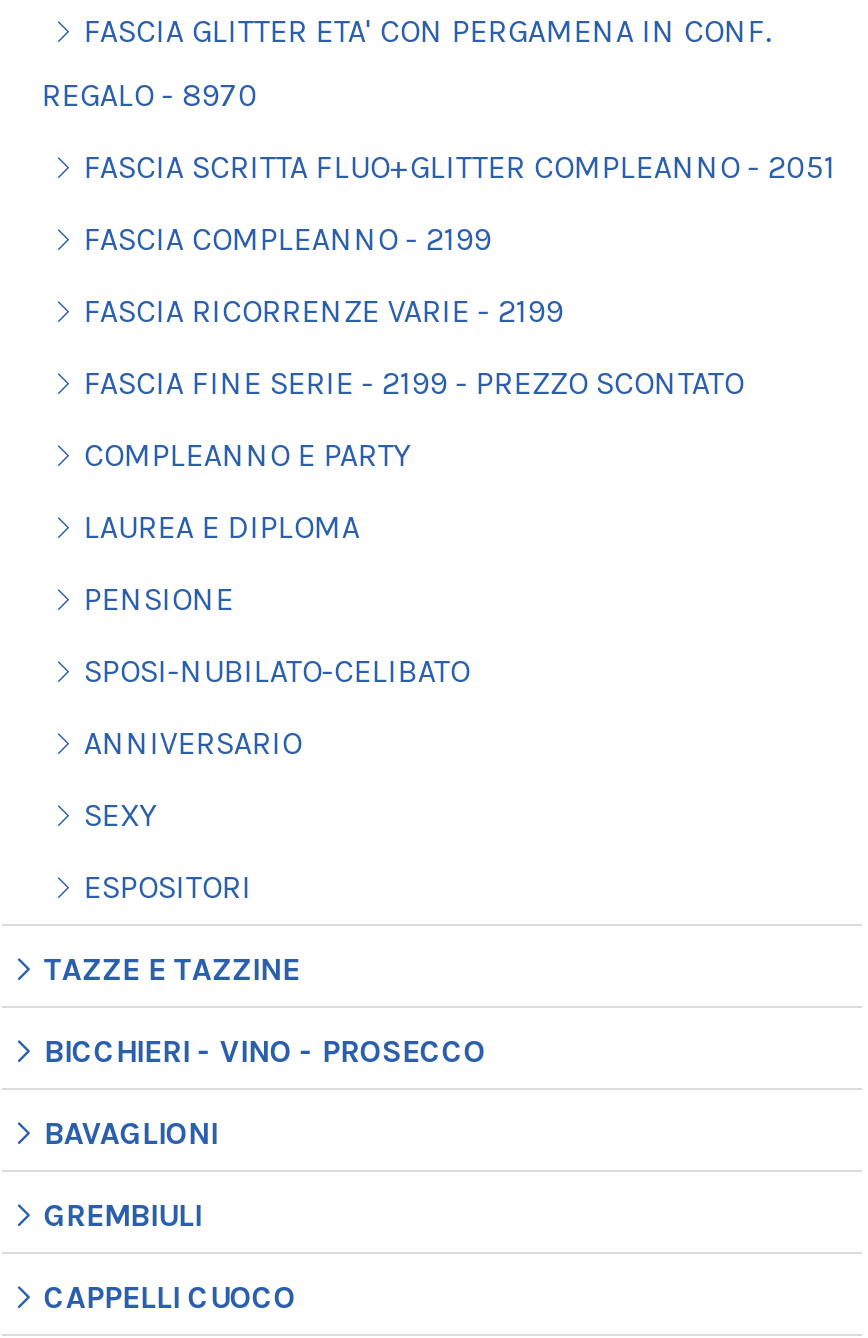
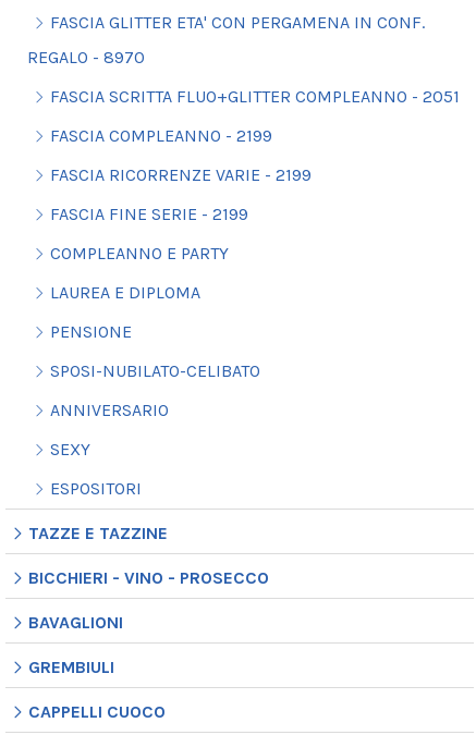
[84,365,744,403] FASCIA FINE SERIE - 2199 - PREZZO SCONTATO -> [50,204,248,225] FASCIA FINE SERIE - 2199

